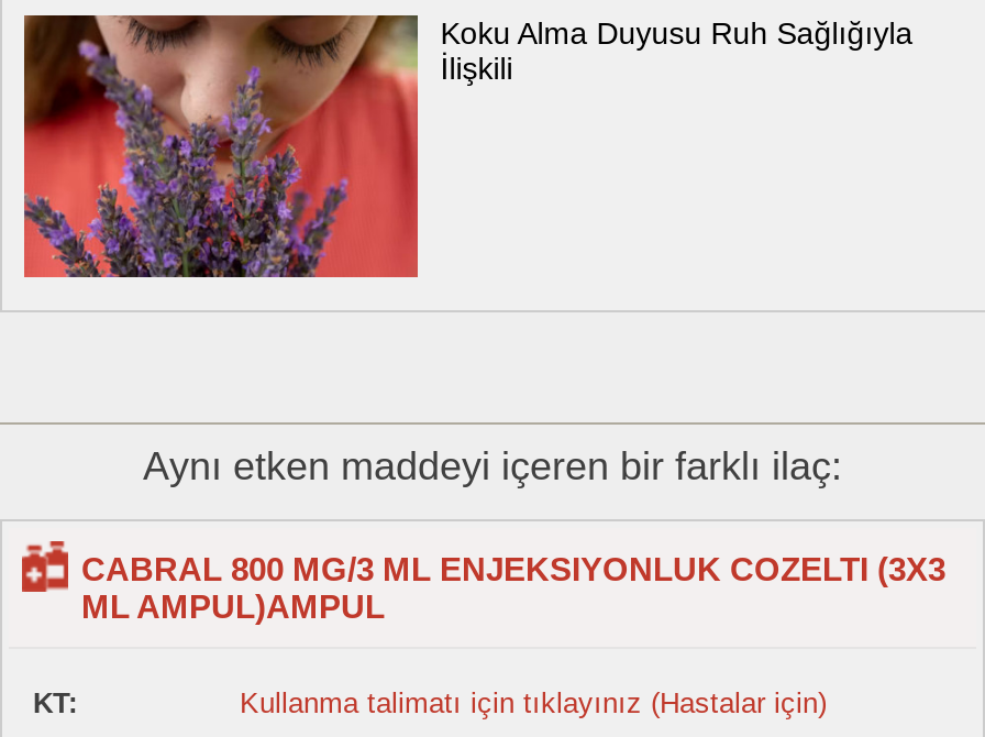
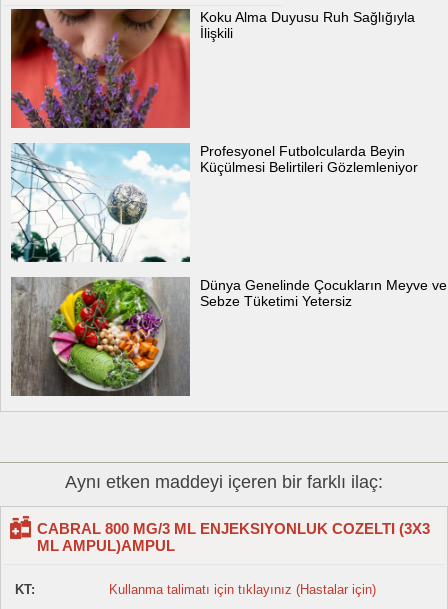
none -> [10,142,418,263] [image] | Profesyonel Futbolcularda Beyin | Küçülmesi Belirtileri Gözlemleniyor
none -> [10,277,447,397] [image] | Dünya Genelinde Çocukların Meyve ve | Sebze Tüketimi Yetersiz

